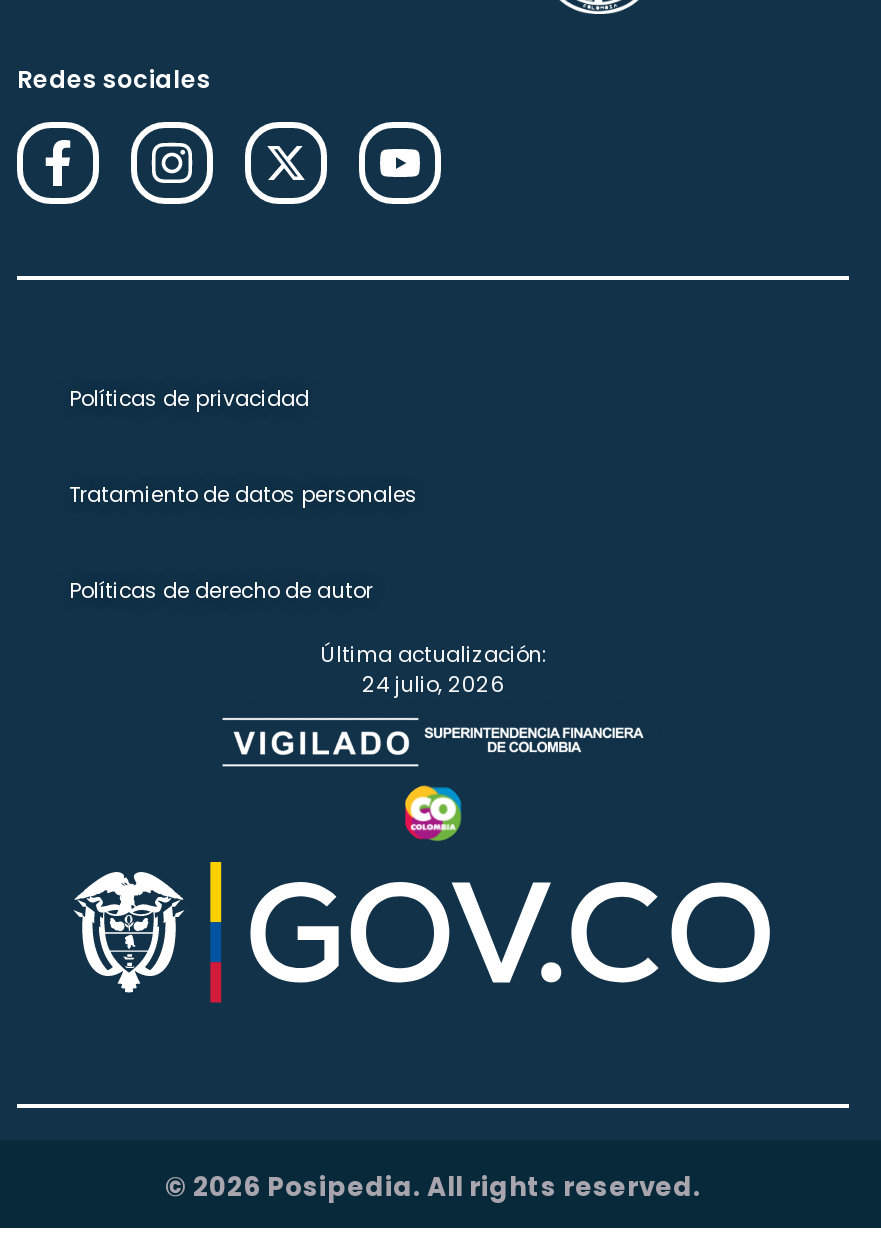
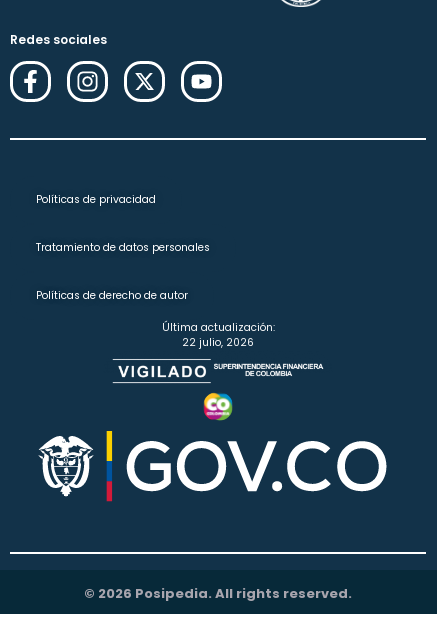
[362,670,504,700] 24 julio, 2026 -> [182,335,254,350] 22 julio, 2026

